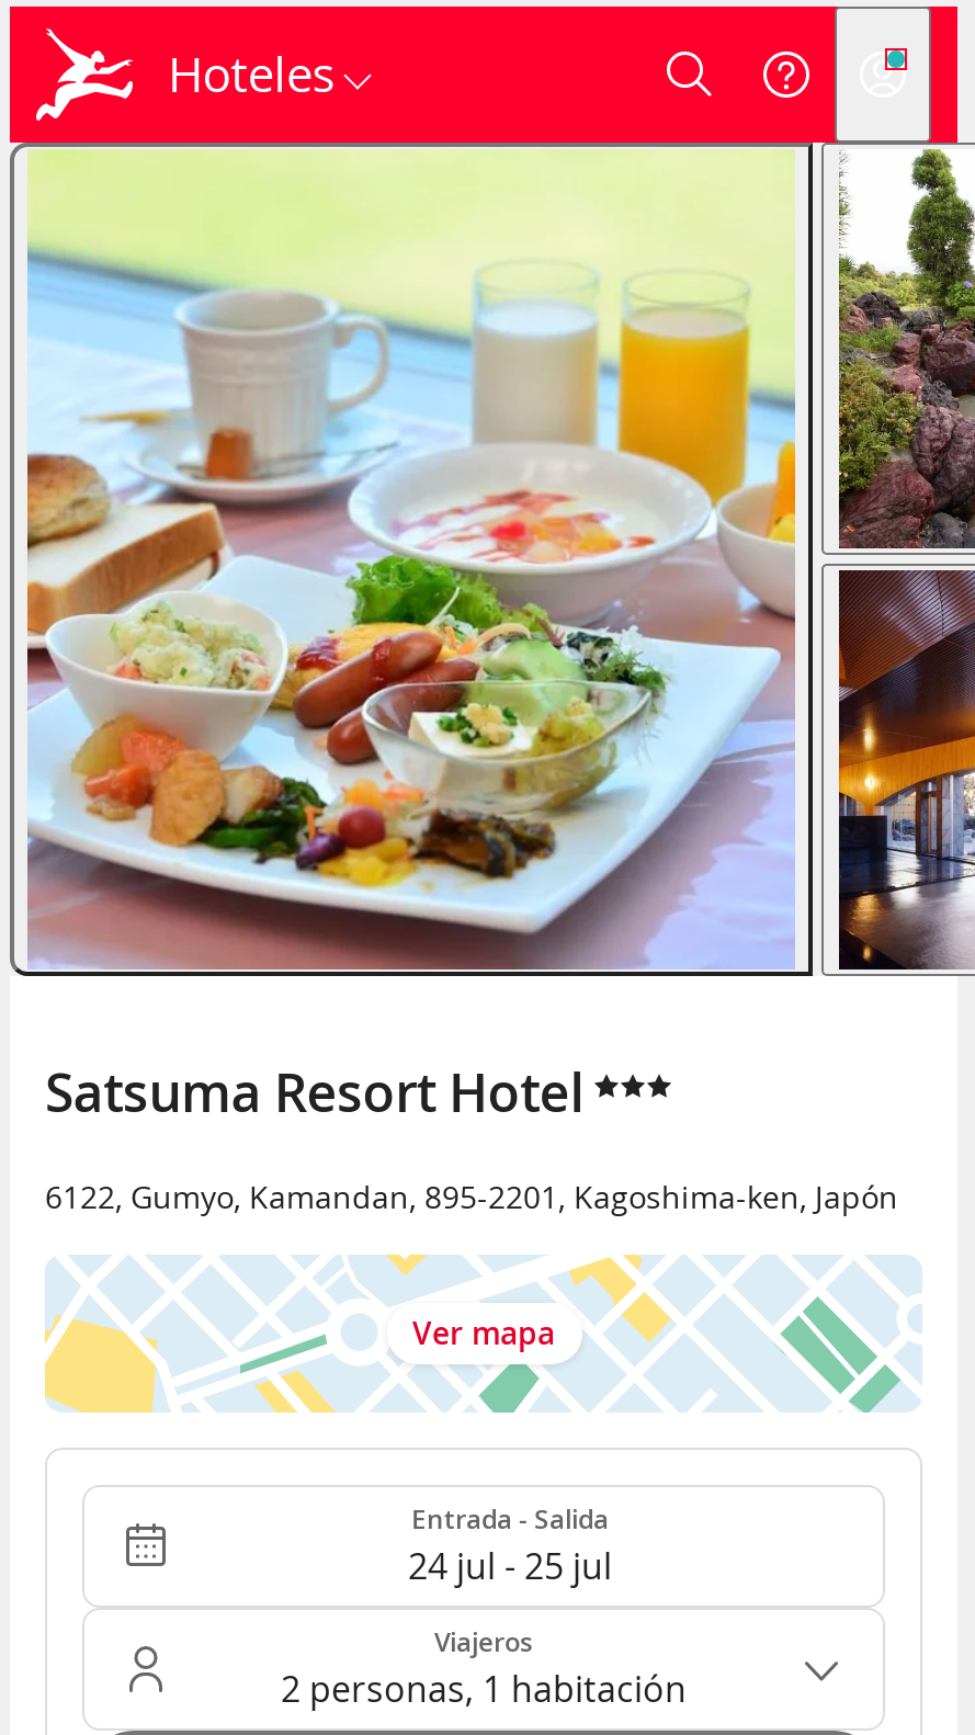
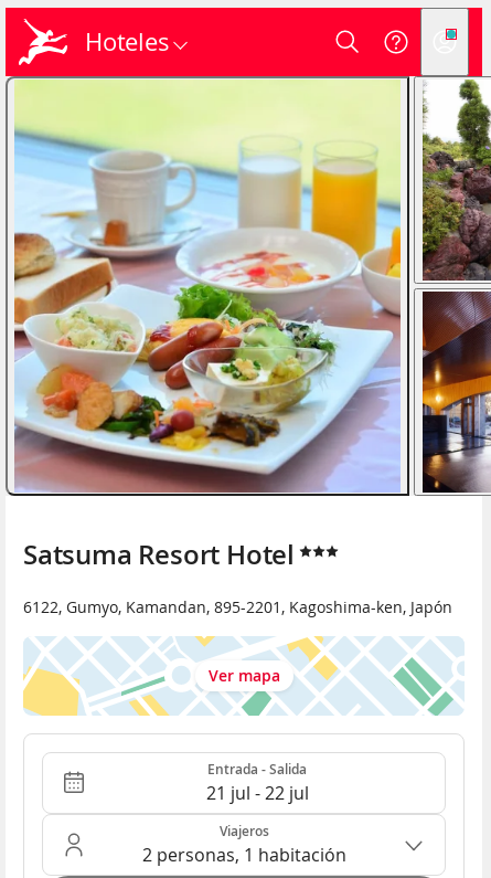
[408,1541,612,1589] 24 jul - 25 jul -> [206,780,308,805] 21 jul - 22 jul

